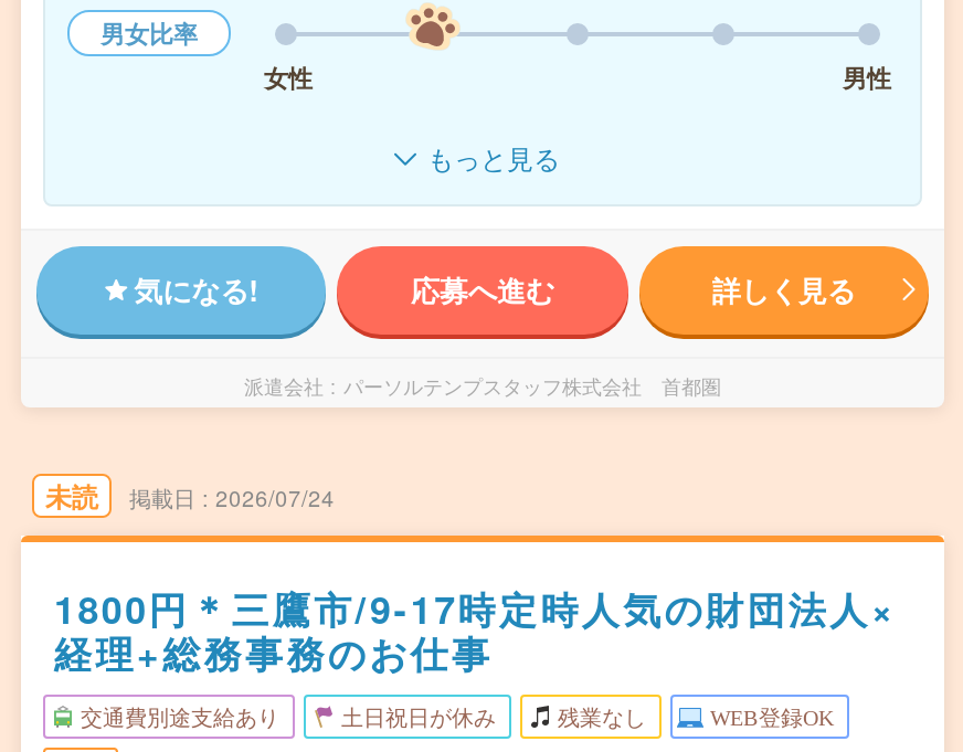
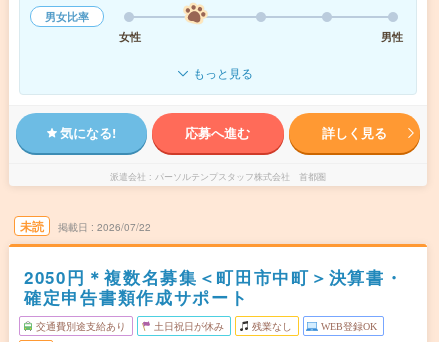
[215,483,335,513] 2026/07/24 -> [97,220,151,234] 2026/07/22
[54,582,897,679] 1800円＊三鷹市/9-17時定時人気の財団法人× | 経理+総務事務のお仕事 -> [24,265,403,309] 2050円＊複数名募集＜町田市中町＞決算書・ | 確定申告書類作成サポート

